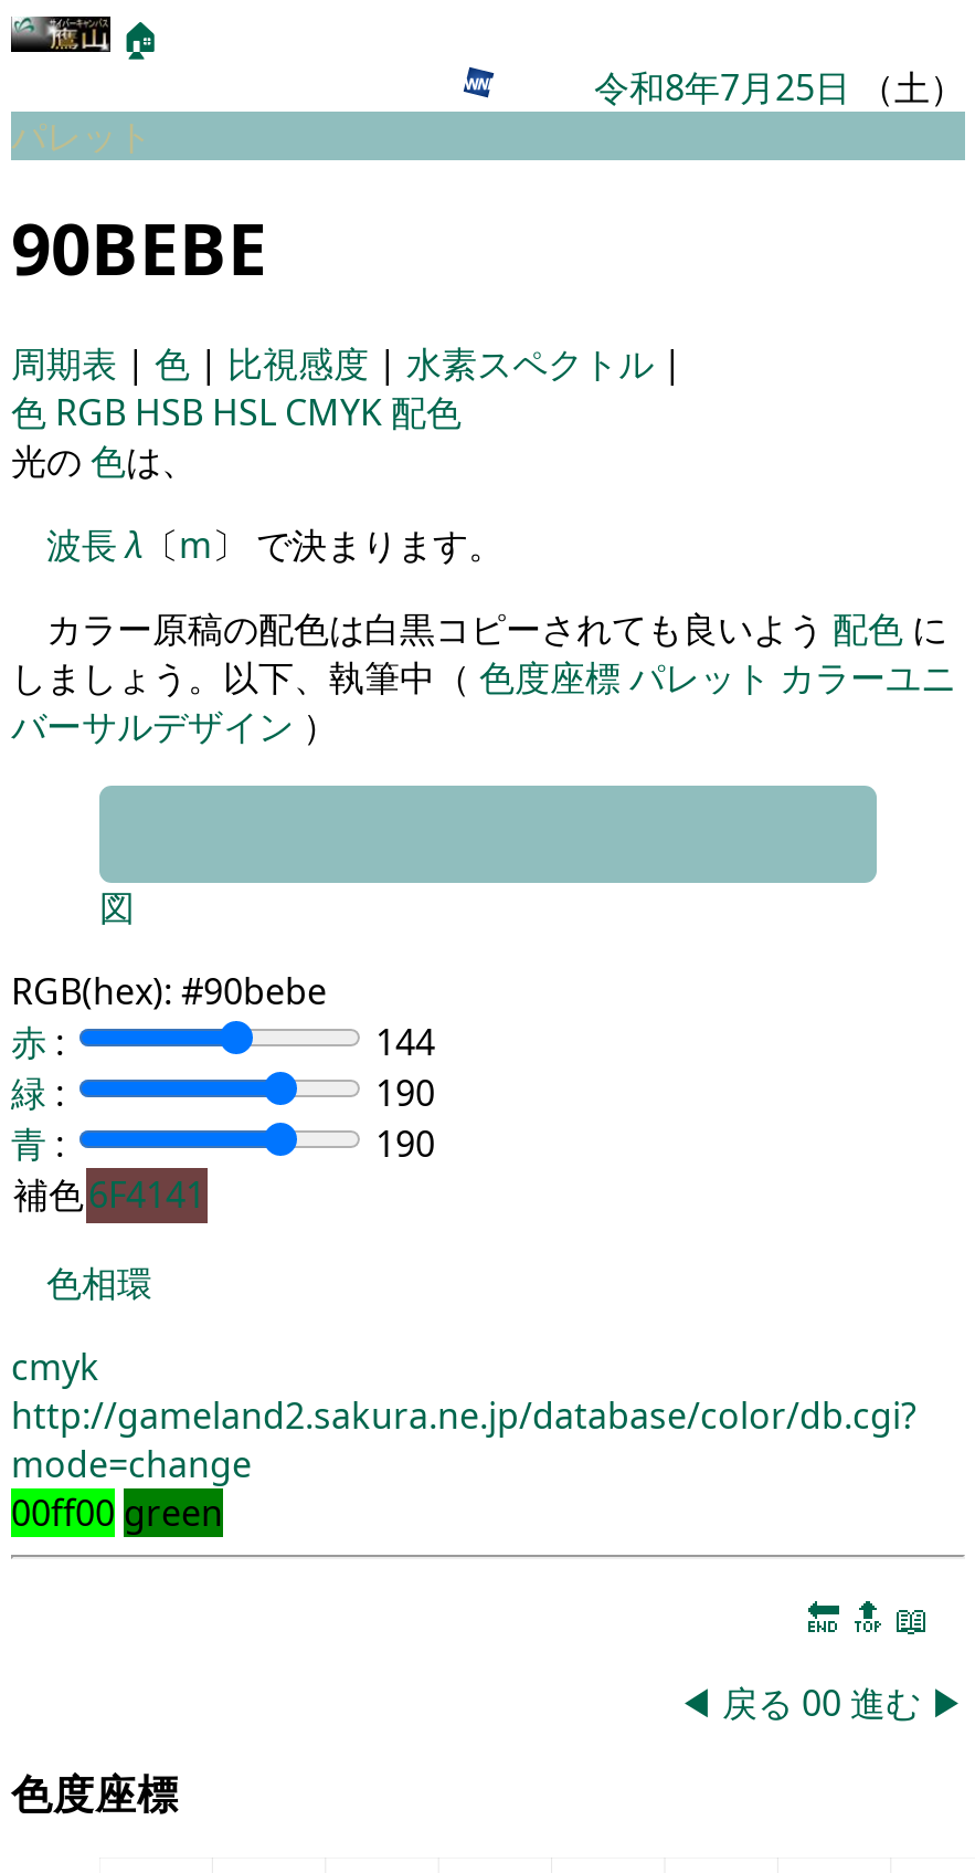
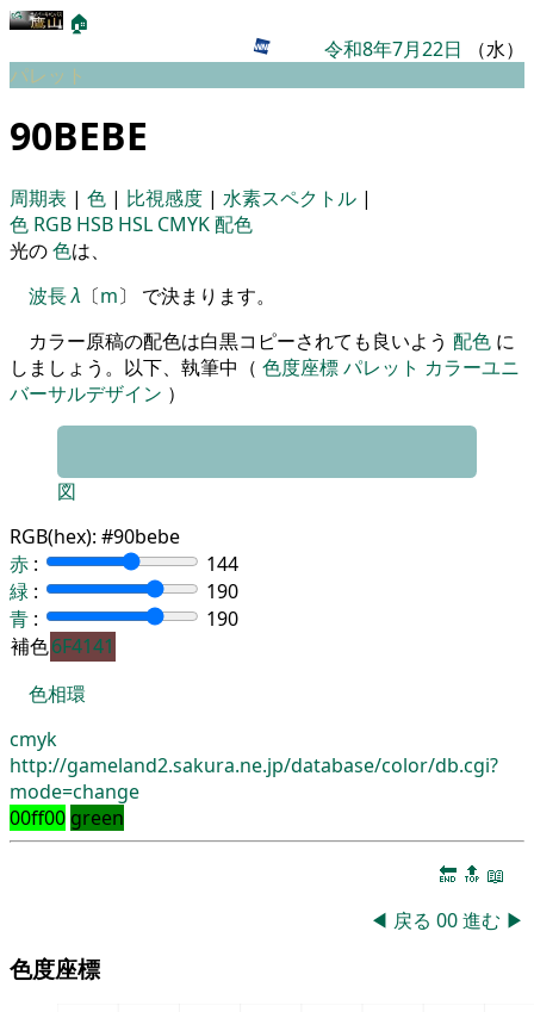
[594,63,965,112] 令和8年7月25日（土） -> [324,36,524,62] 令和8年7月22日（水）

